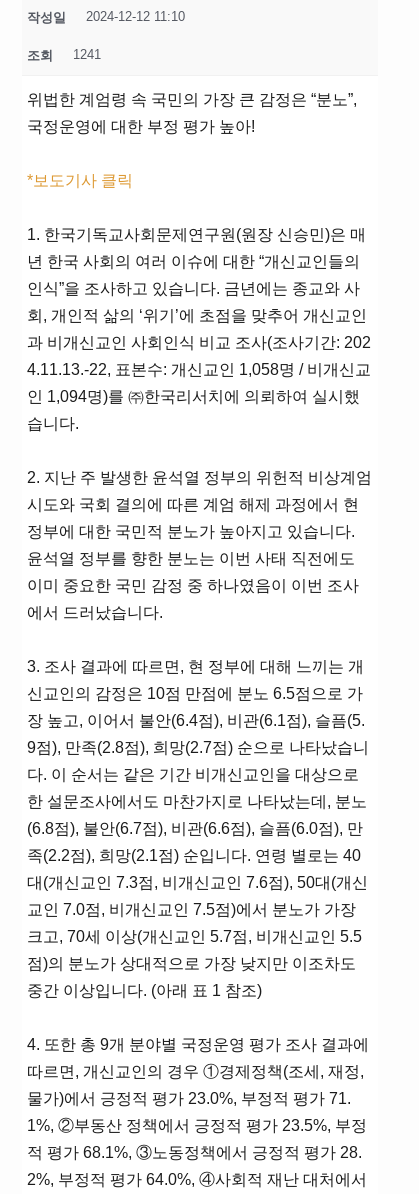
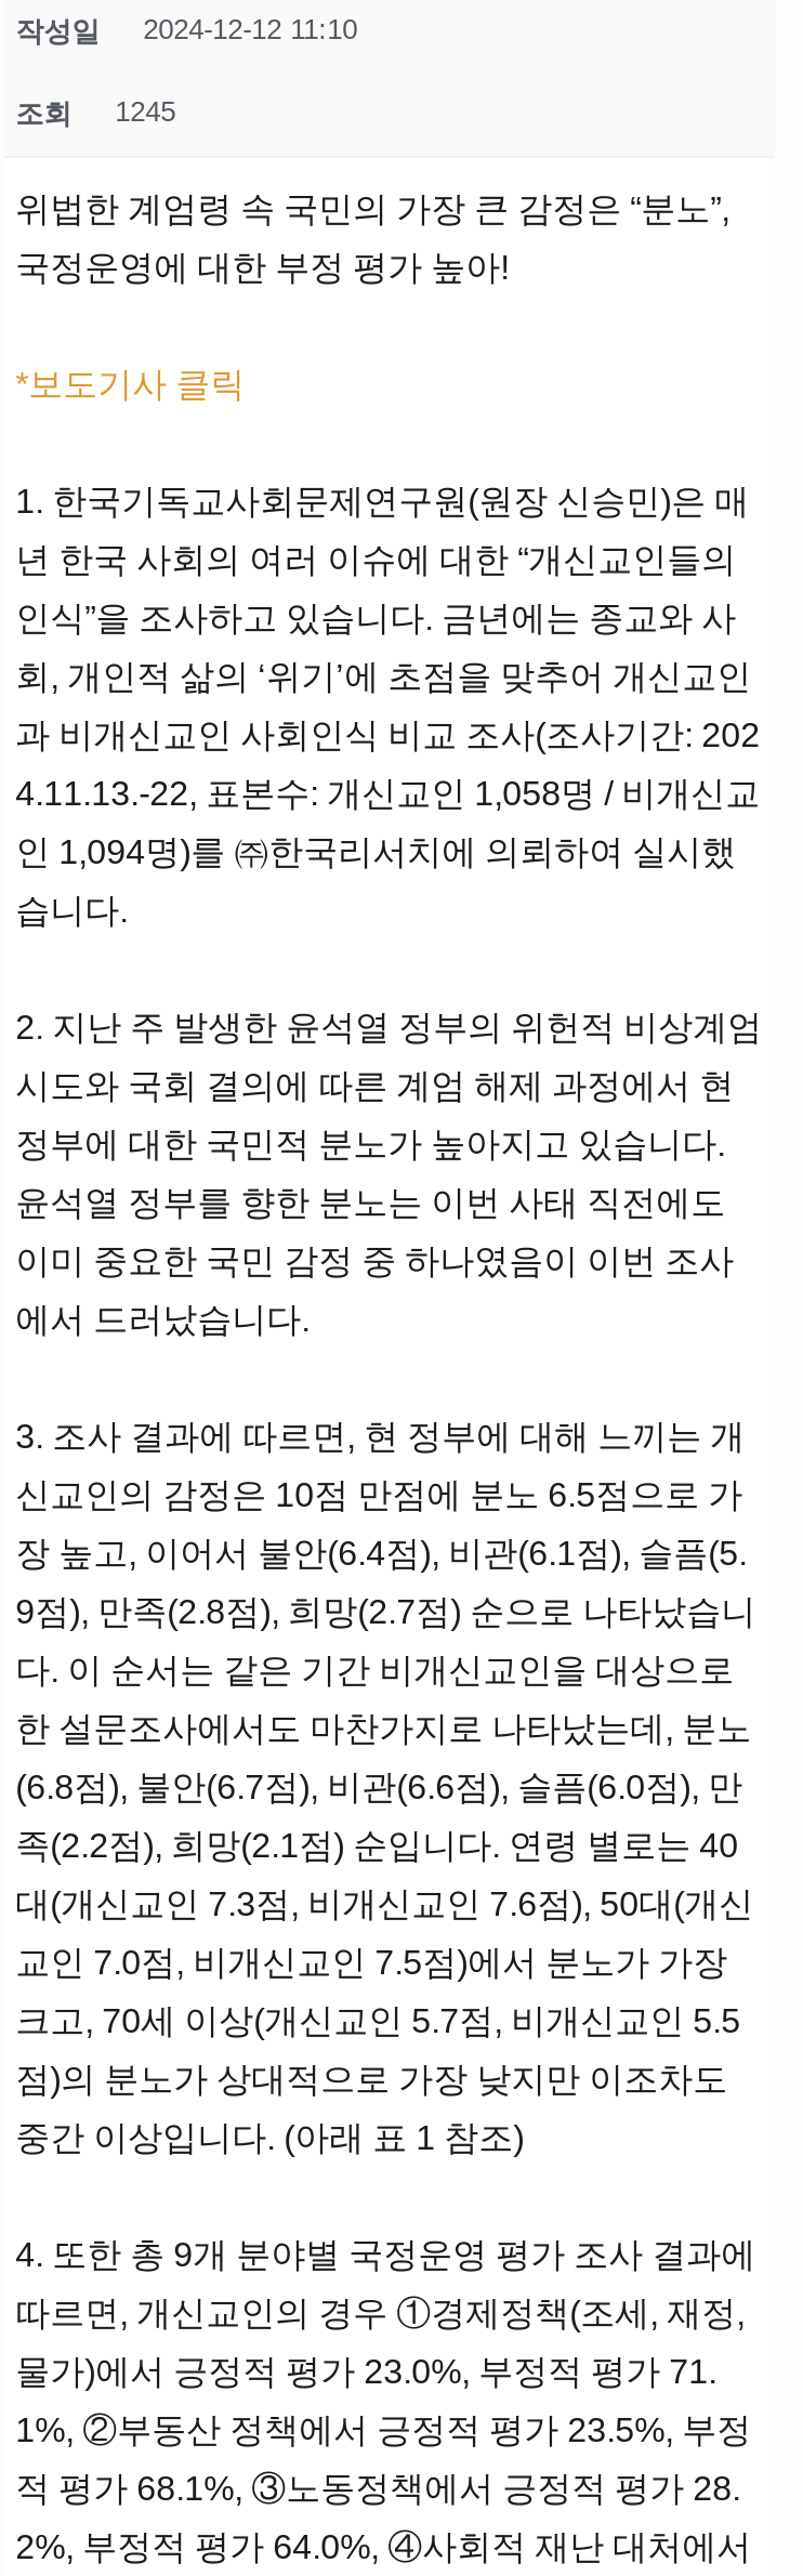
[27,47,101,63] 조회 1241 -> [15,95,176,130] 조회 1245

